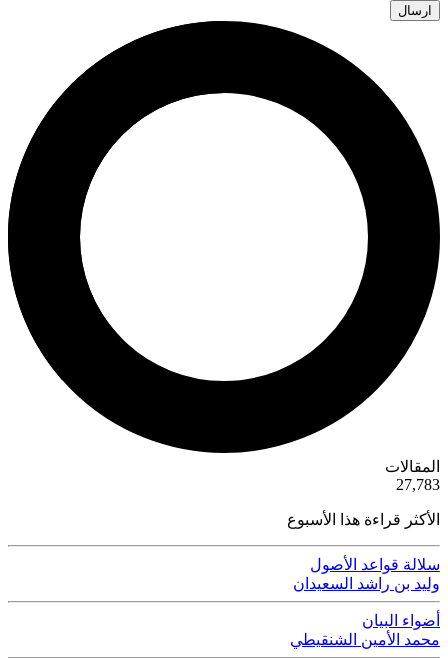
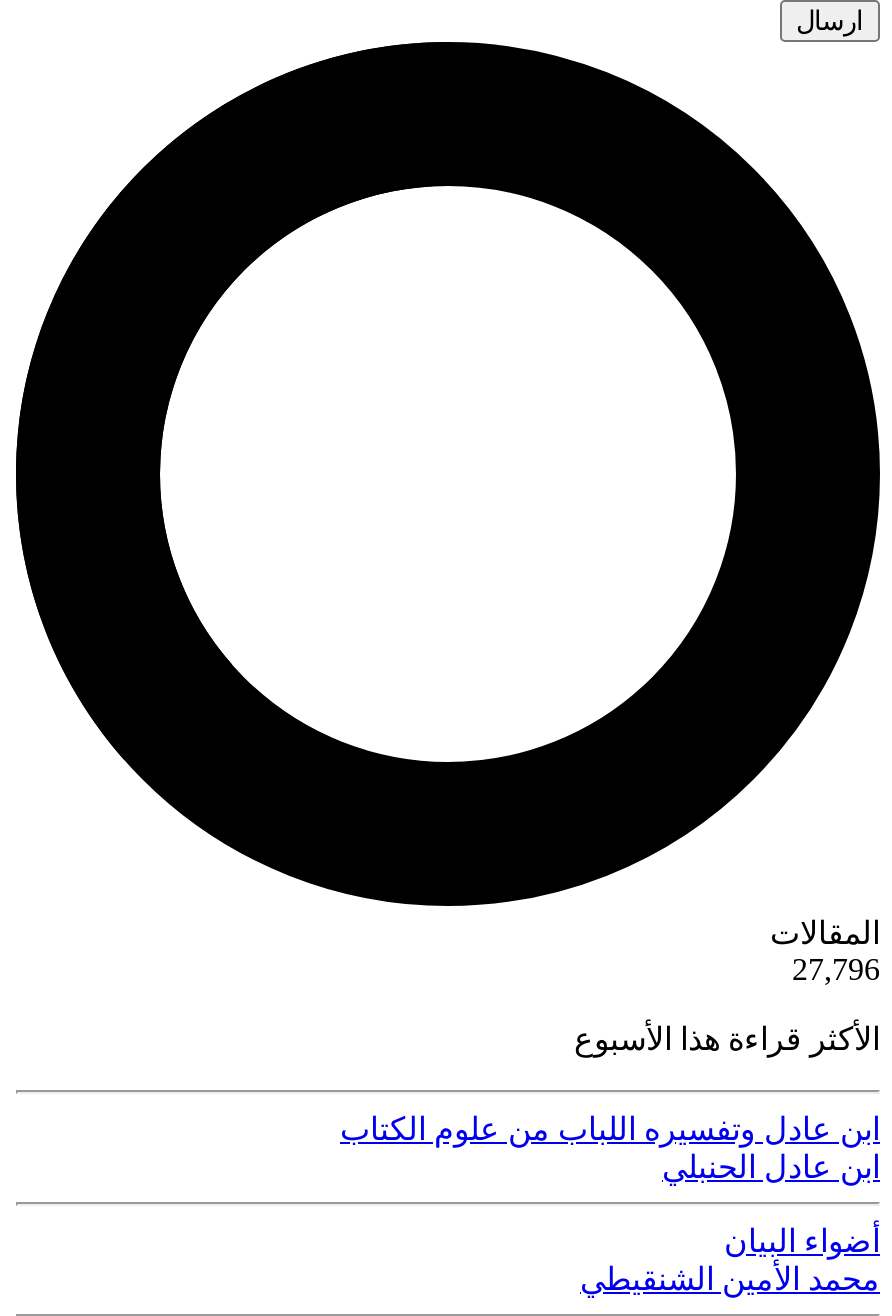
[396,476,440,493] 27,783 -> [792,951,880,985] 27,796
[293,556,440,592] سلالة قواعد الأصول | وليد بن راشد السعيدان -> [340,1111,880,1183] ابن عادل وتفسيره اللباب من علوم الكتاب | ابن عادل الحنبلي

